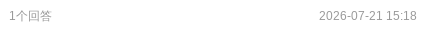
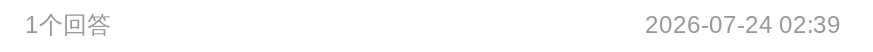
[319,9,417,23] 2026-07-21 15:18 -> [645,11,841,39] 2026-07-24 02:39

